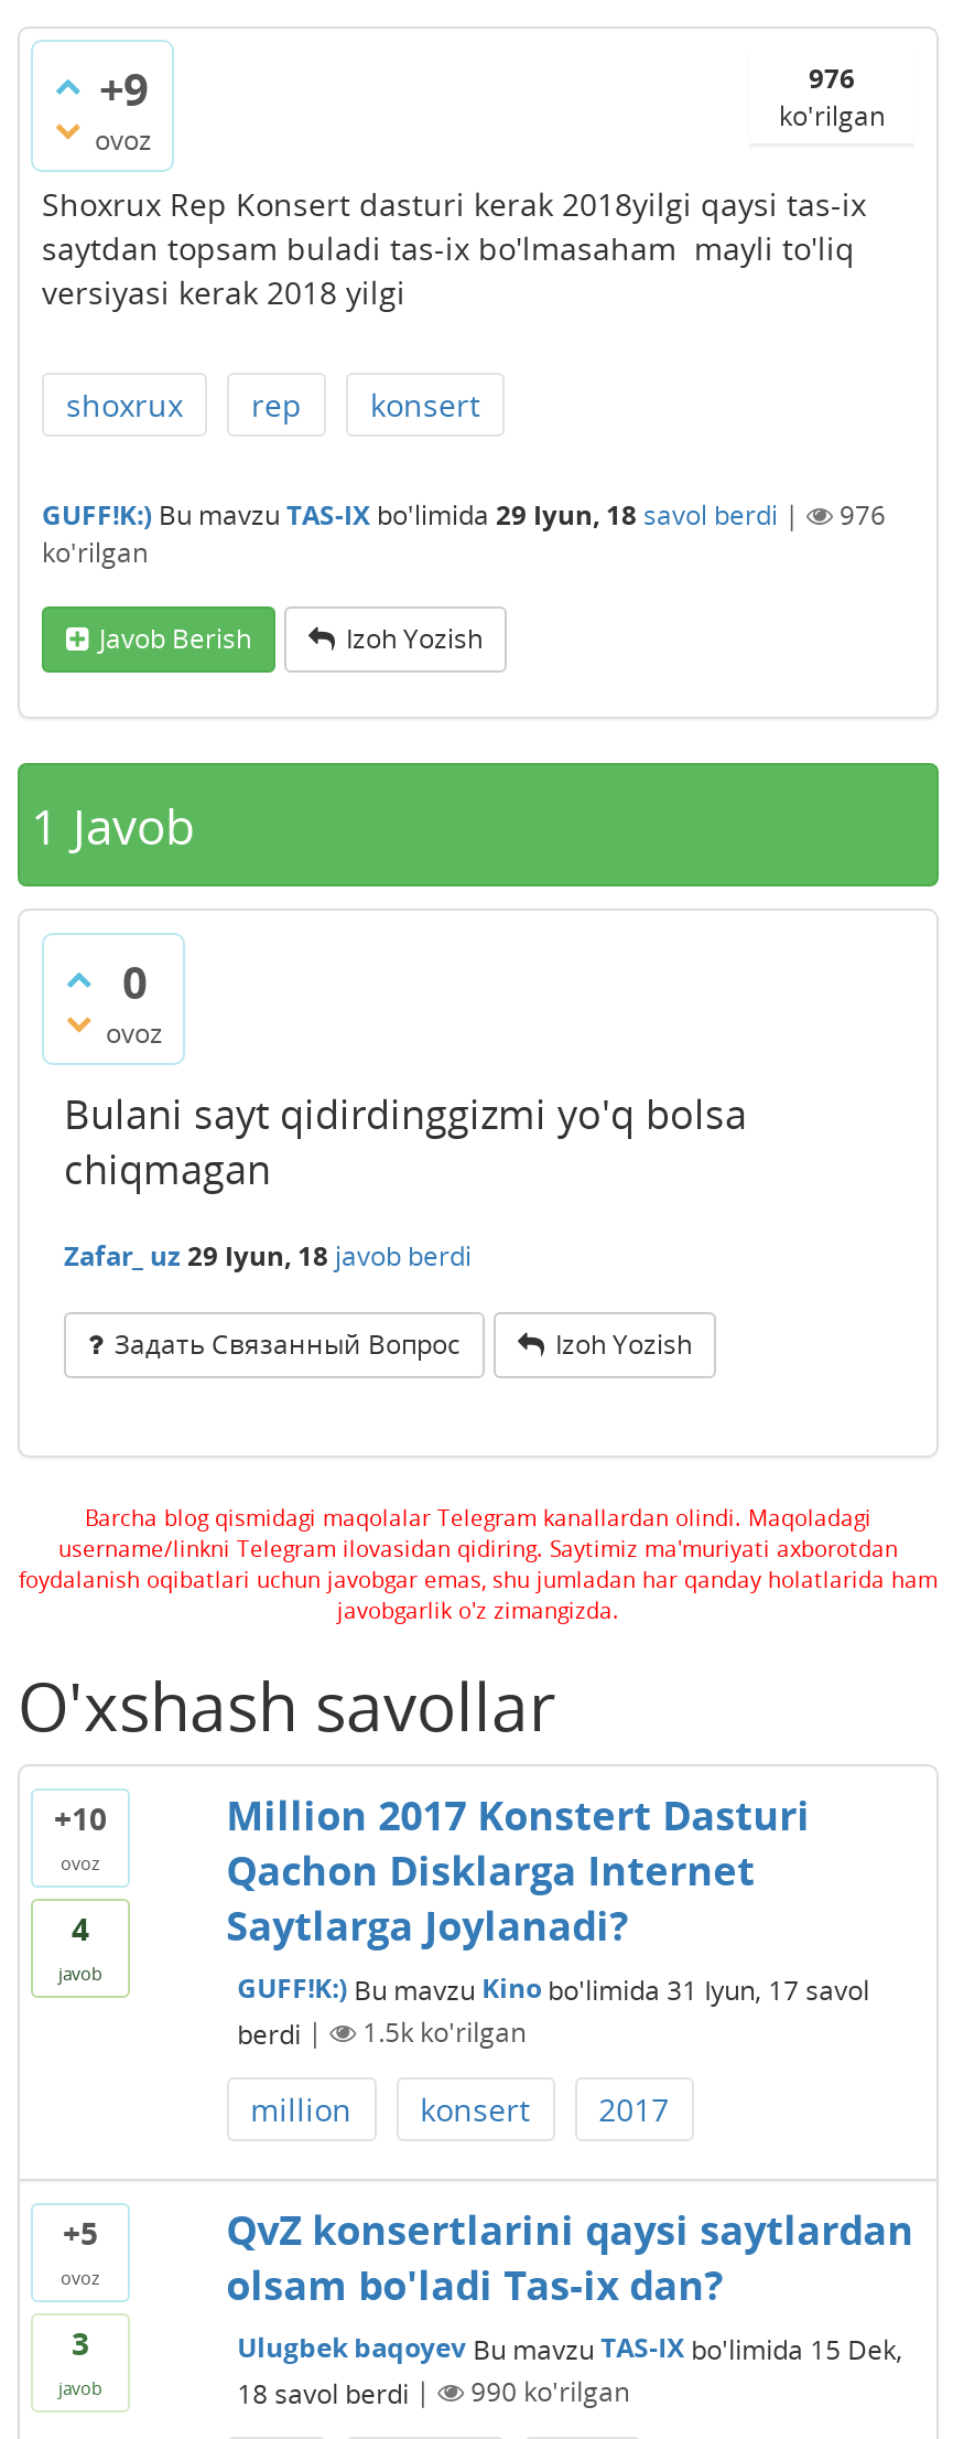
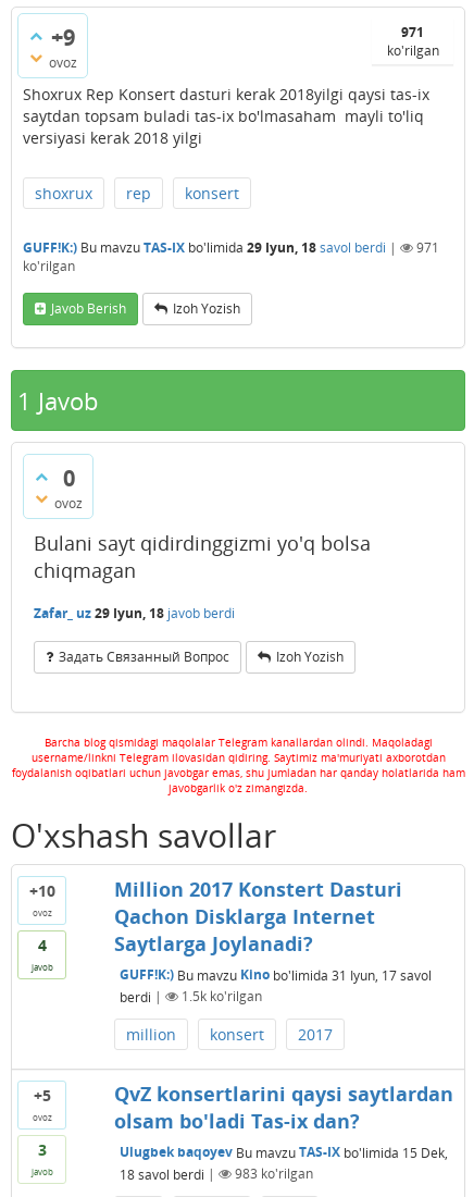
[809,58,855,96] 976 -> [401,22,424,41] 971
[840,495,886,533] 976 -> [416,238,439,256] 971
[471,2373,629,2411] 990 ko'rilgan -> [234,1165,313,1183] 983 ko'rilgan

